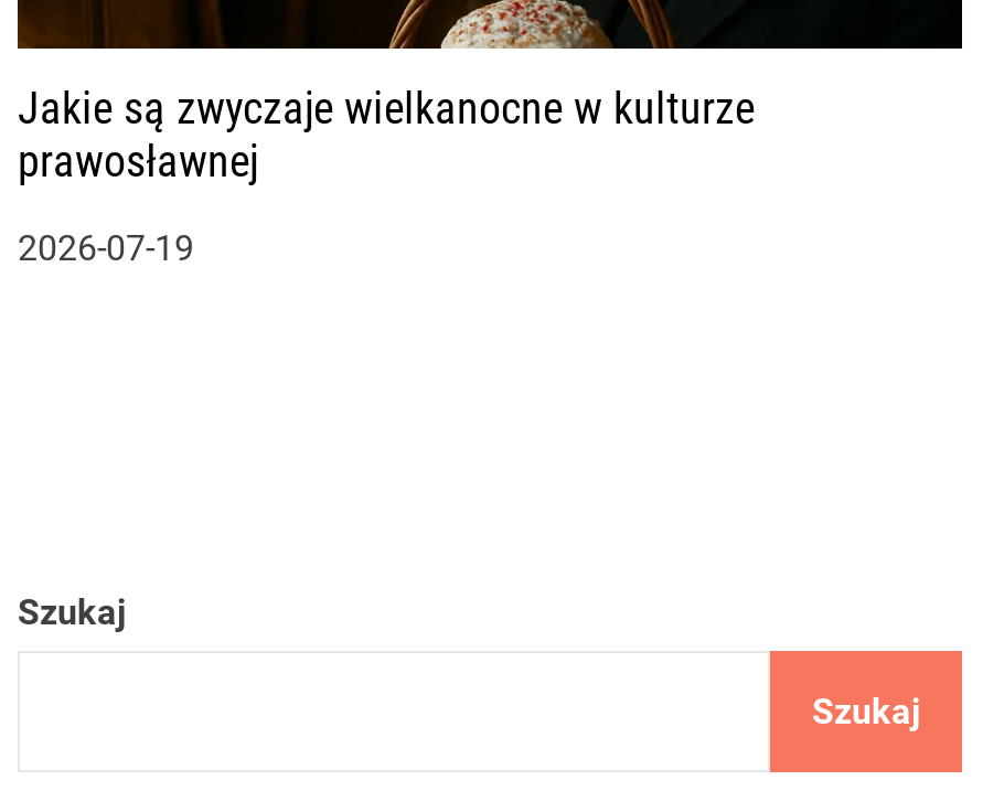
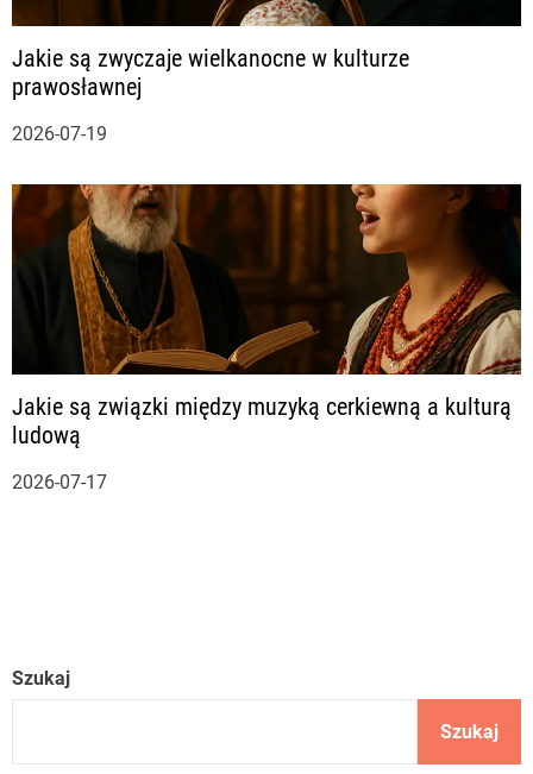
none -> [11,183,522,493] [image] | Jakie są związki między muzyką cerkiewną a kulturą | ludową | 2026-07-17

